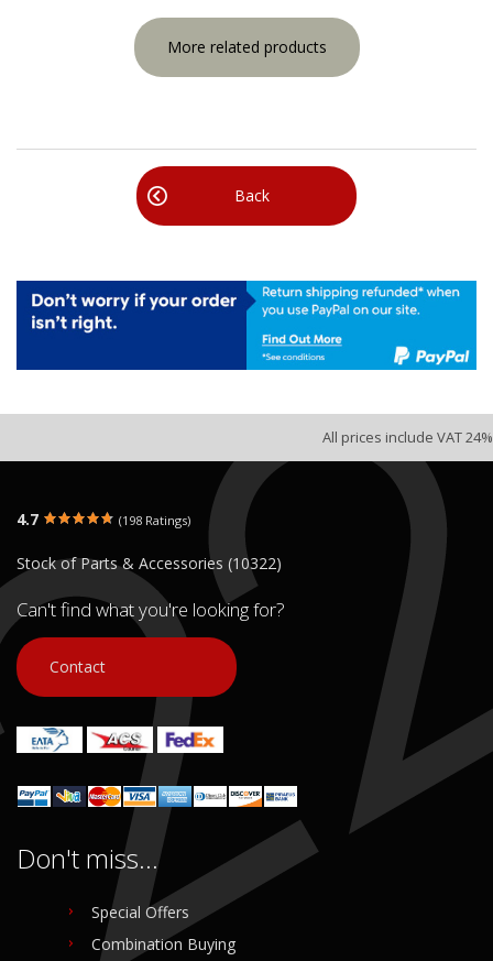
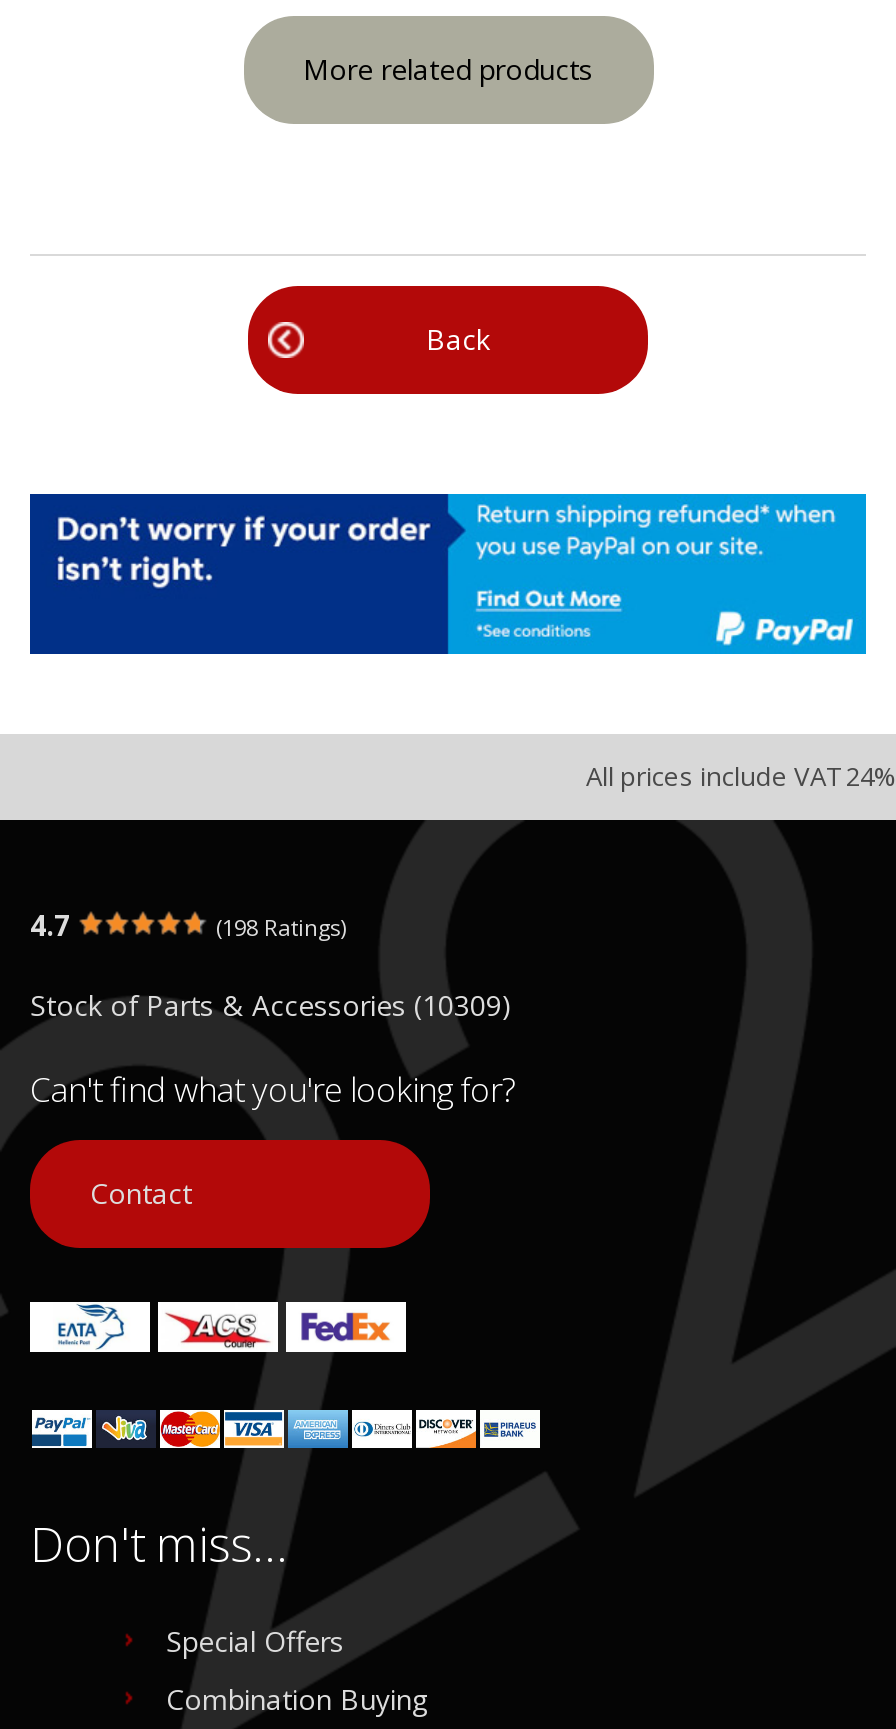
[17,552,282,573] Stock of Parts & Accessories (10322) -> [30,986,512,1024] Stock of Parts & Accessories (10309)

